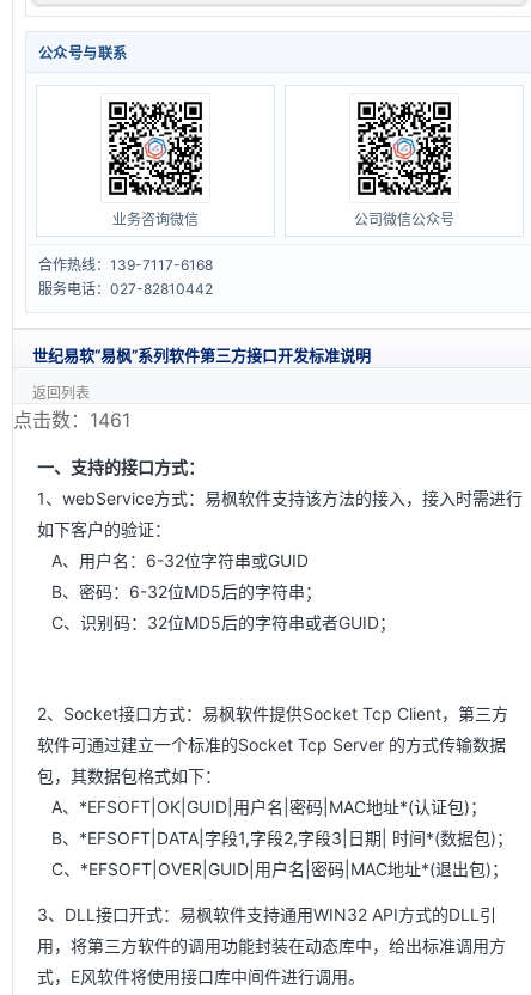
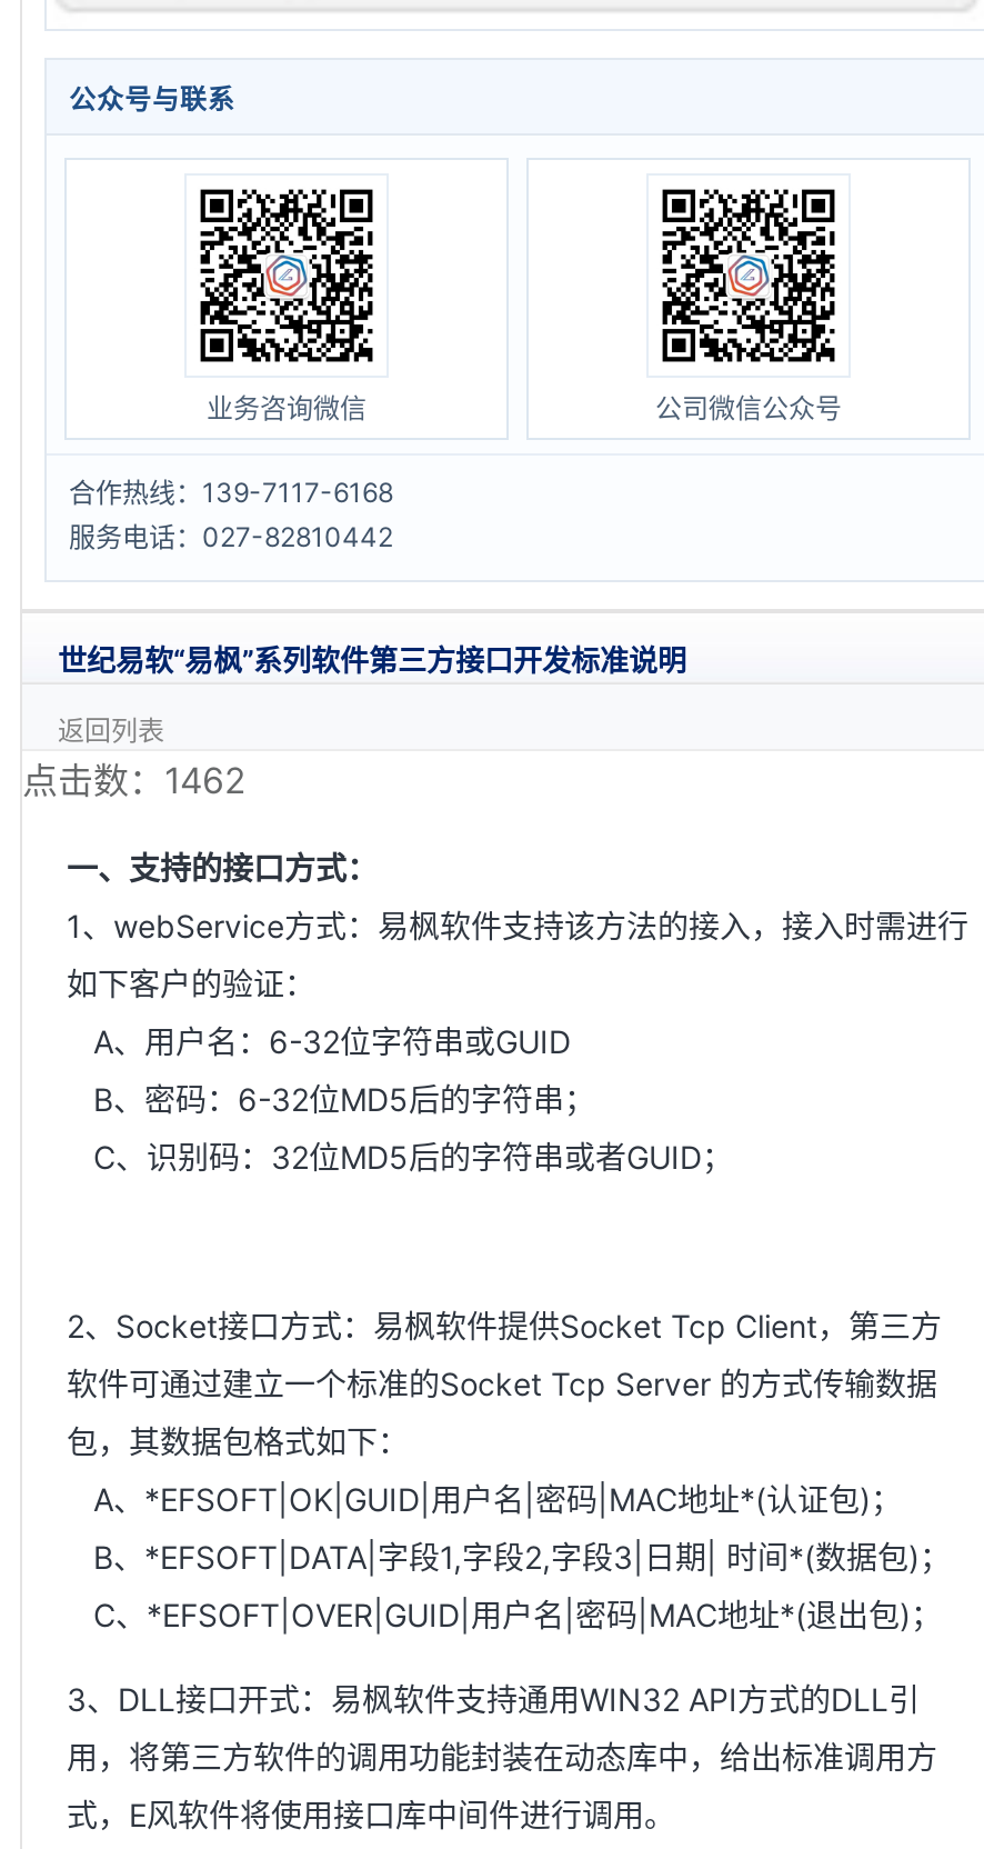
[13,407,130,431] 点击数：1461 -> [22,757,247,801] 点击数：1462

